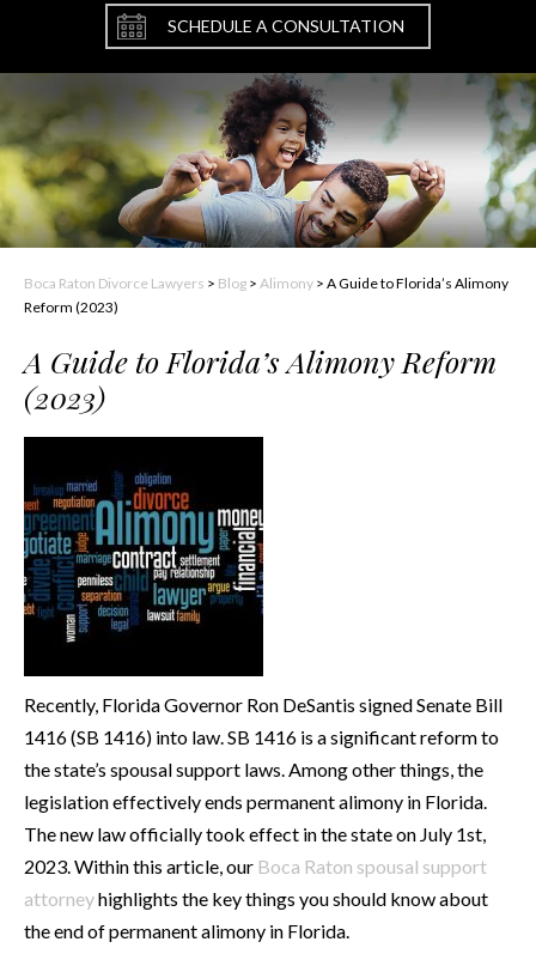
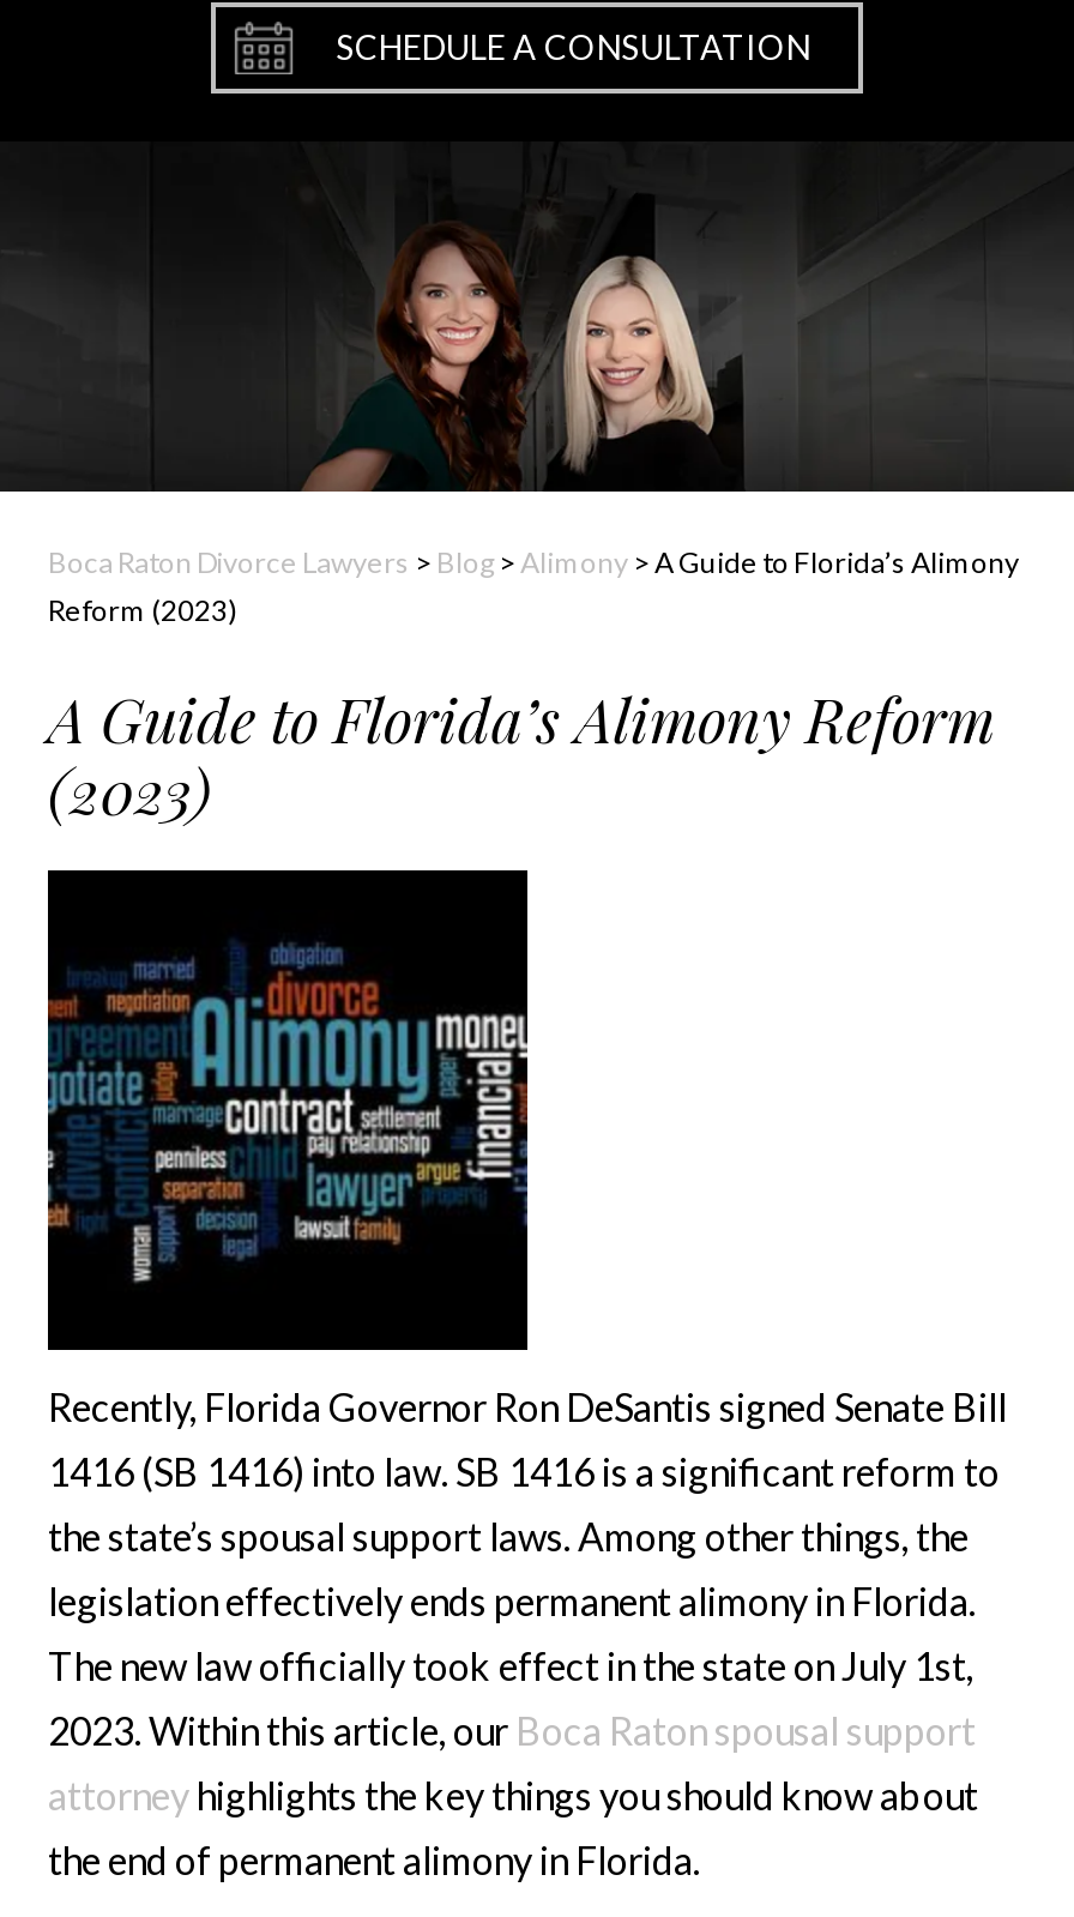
[4,73,532,249] [image] -> [7,144,1067,494] [image]

